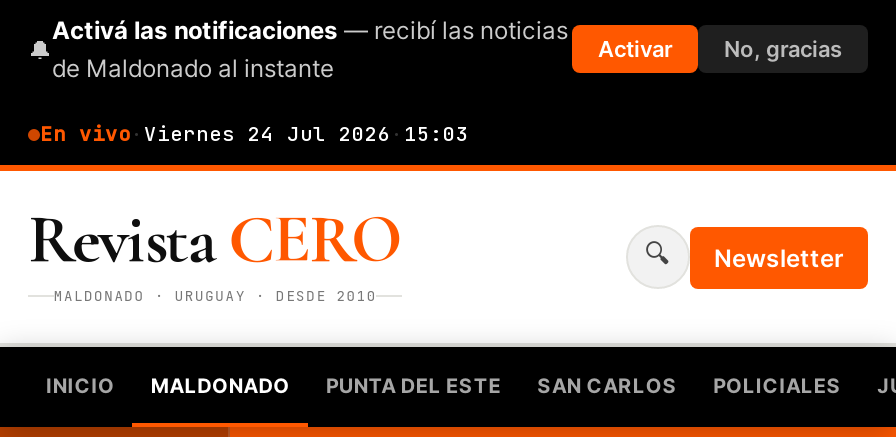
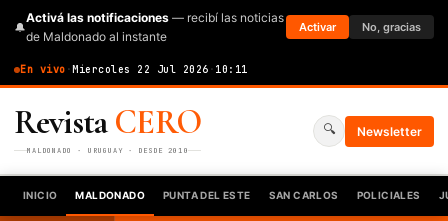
[40,121,469,147] En vivo · Viernes 24 Jul 2026 · 15:03 -> [20,63,247,76] En vivo · Miercoles 22 Jul 2026 · 10:11

